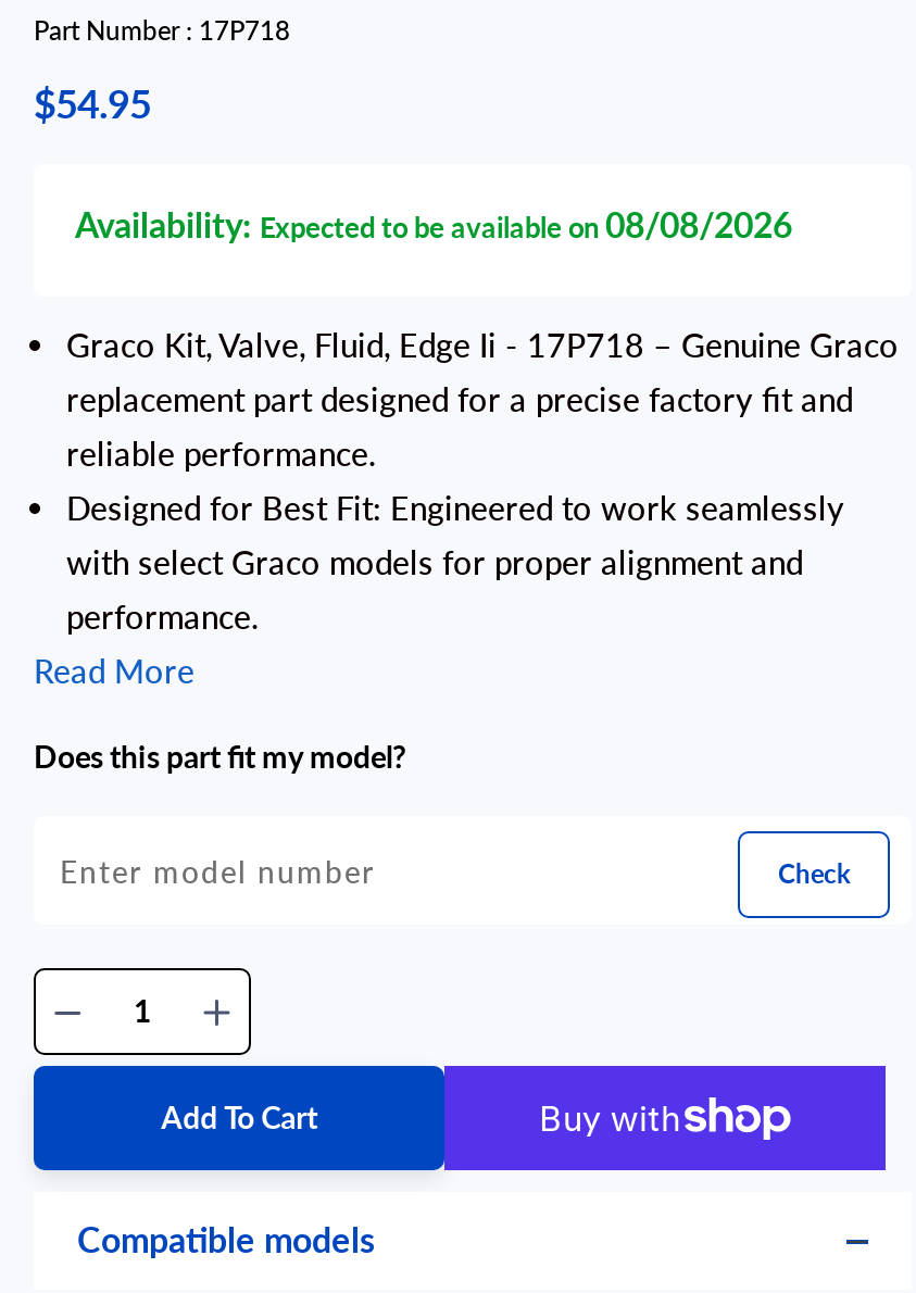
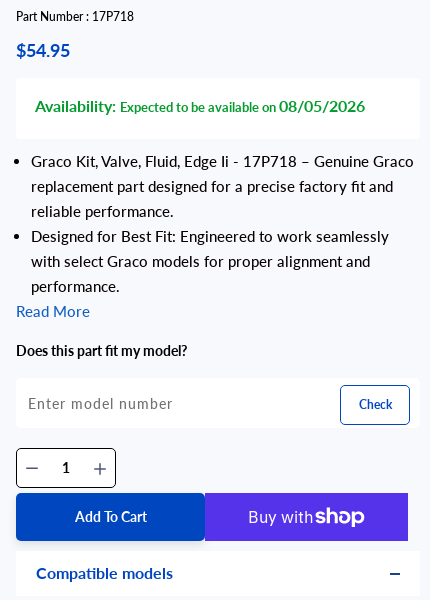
[75,203,792,244] Availability: Expected to be available on 08/08/2026 -> [35,96,365,115] Availability: Expected to be available on 08/05/2026

